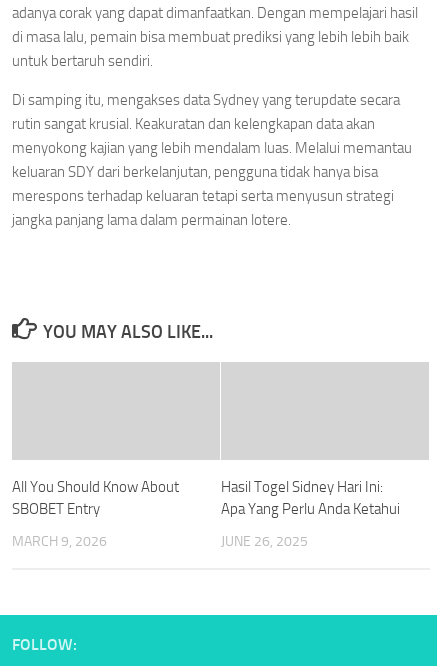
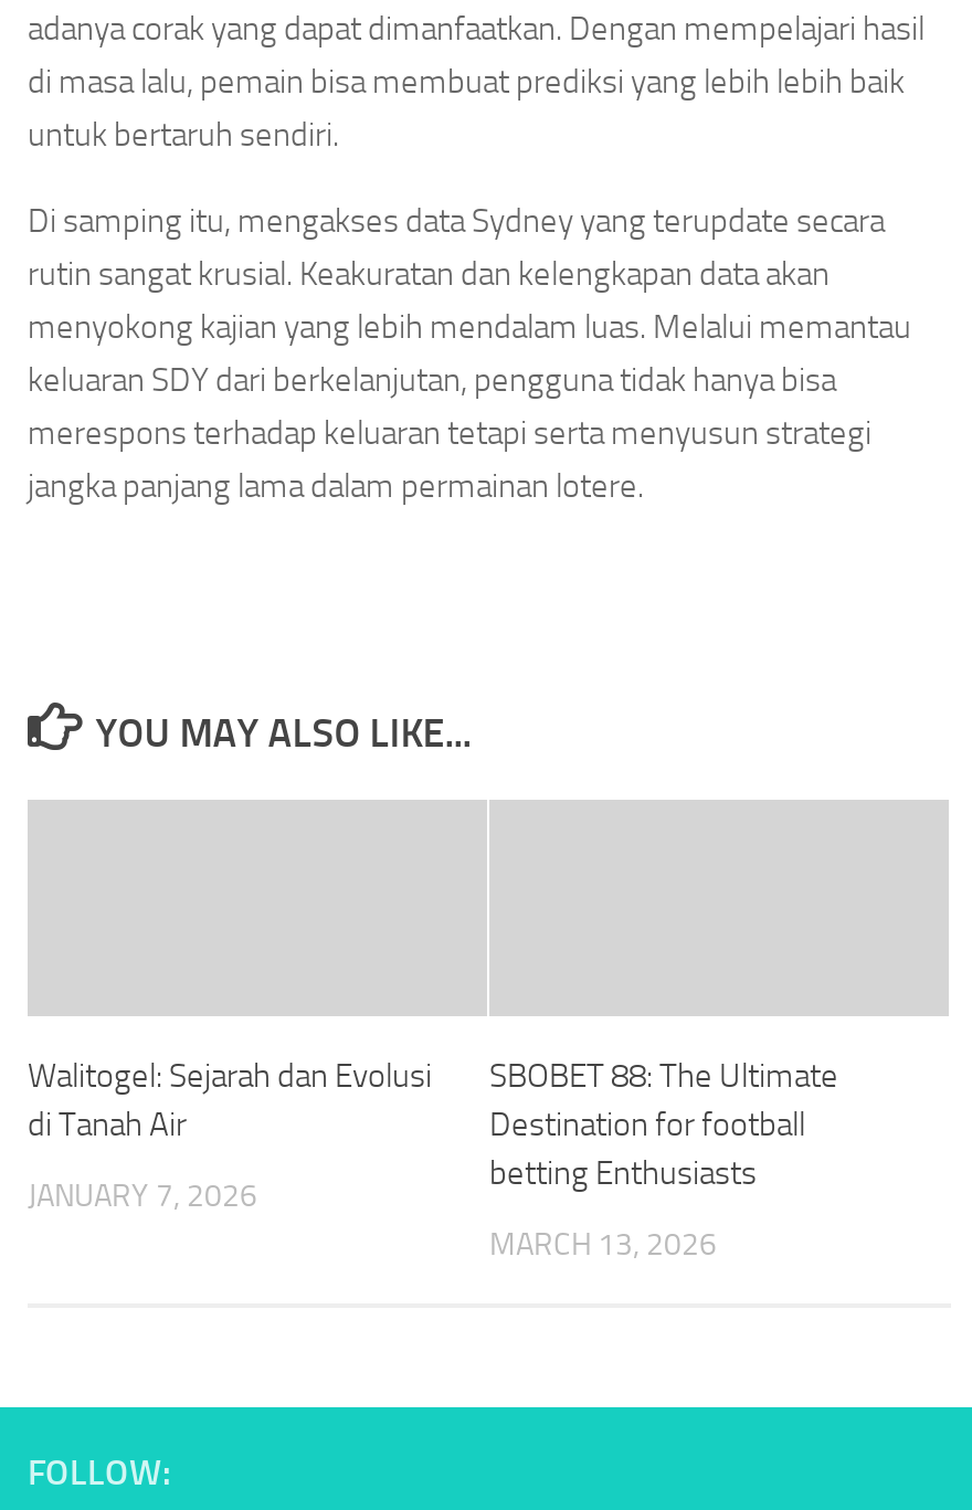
[12,478,179,518] All You Should Know About | SBOBET Entry -> [28,1056,432,1144] Walitogel: Sejarah dan Evolusi | di Tanah Air
[221,478,400,518] Hasil Togel Sidney Hari Ini: | Apa Yang Perlu Anda Ketahui -> [489,1056,838,1193] SBOBET 88: The Ultimate | Destination for football | betting Enthusiasts
[12,533,107,550] MARCH 9, 2026 -> [28,1178,257,1215] JANUARY 7, 2026
[221,533,308,550] JUNE 26, 2025 -> [489,1226,717,1264] MARCH 13, 2026

